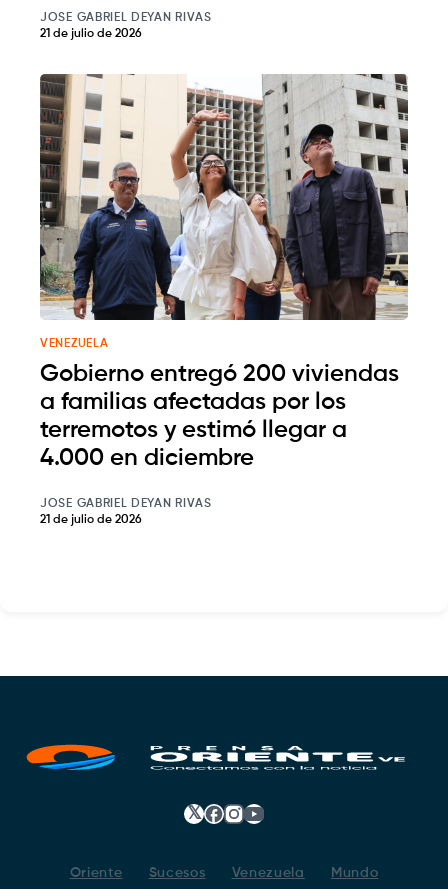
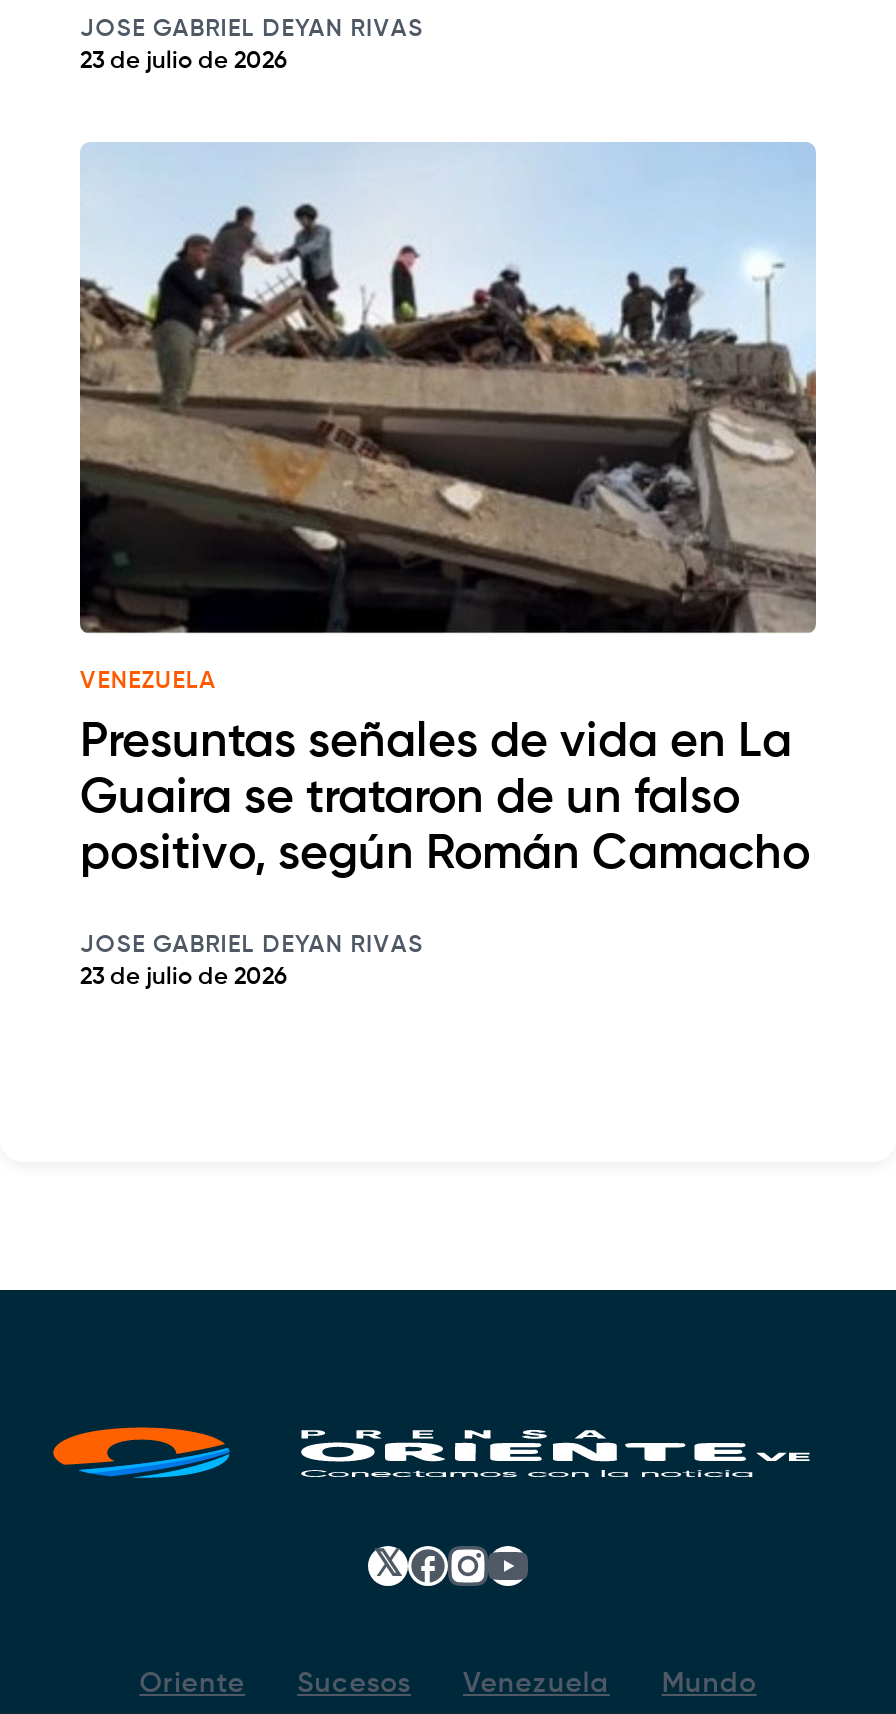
[40,28,142,40] 21 de julio de 2026 -> [80,51,288,75] 23 de julio de 2026
[39,73,409,321] [image] -> [78,142,818,634] [image]
[40,362,399,470] Gobierno entregó 200 viviendas | a familias afectadas por los | terremotos y estimó llegar a | 4.000 en diciembre -> [80,718,810,878] Presuntas señales de vida en La | Guaira se trataron de un falso | positivo, según Román Camacho
[40,514,142,526] 21 de julio de 2026 -> [80,966,288,990] 23 de julio de 2026

